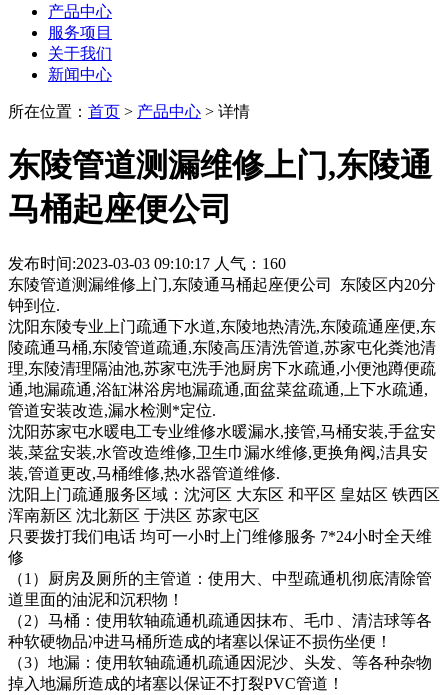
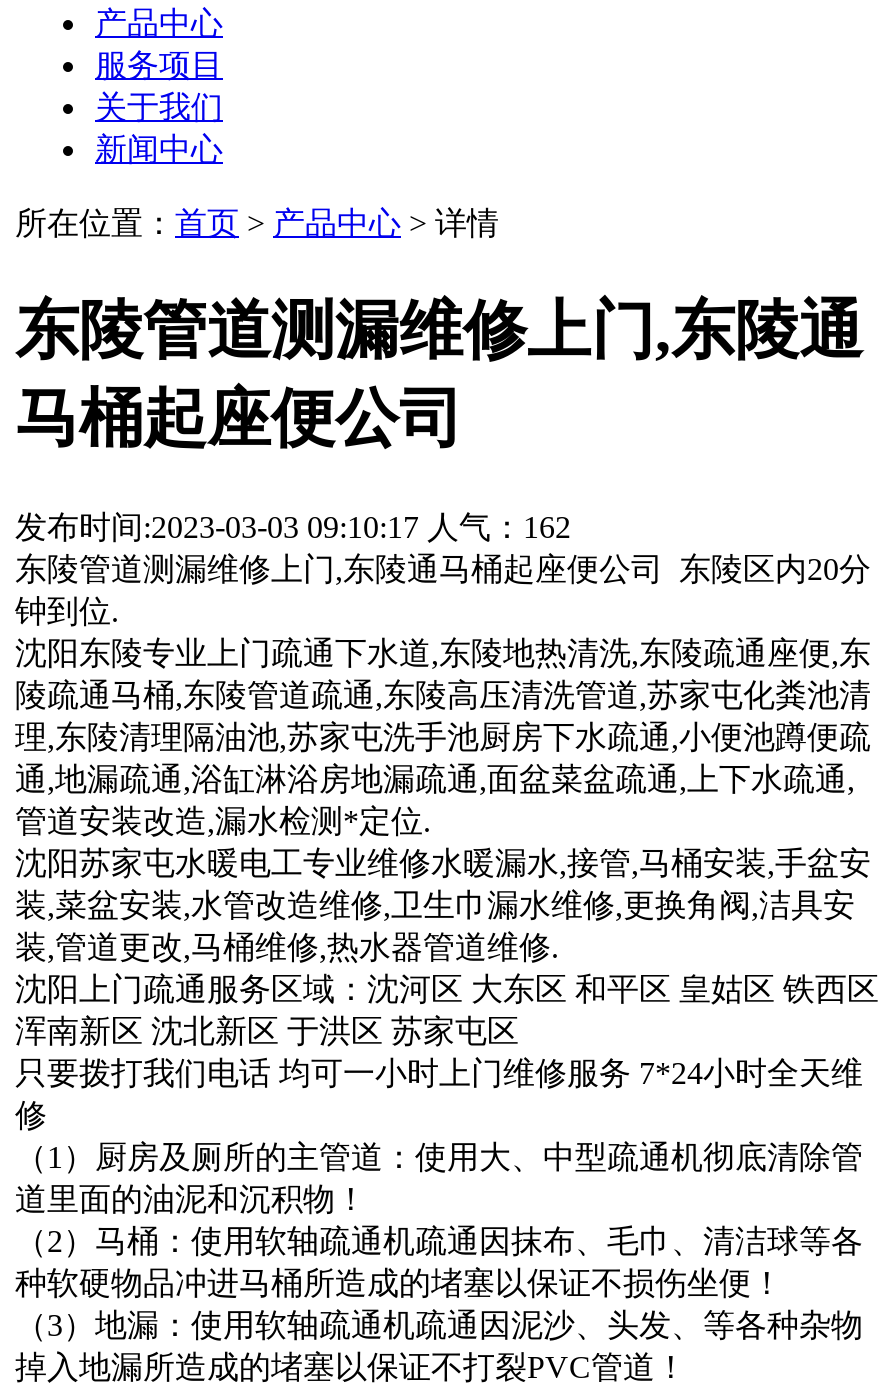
[8,255,286,272] 发布时间:2023-03-03 09:10:17 人气：160 -> [15,510,571,544] 发布时间:2023-03-03 09:10:17 人气：162

